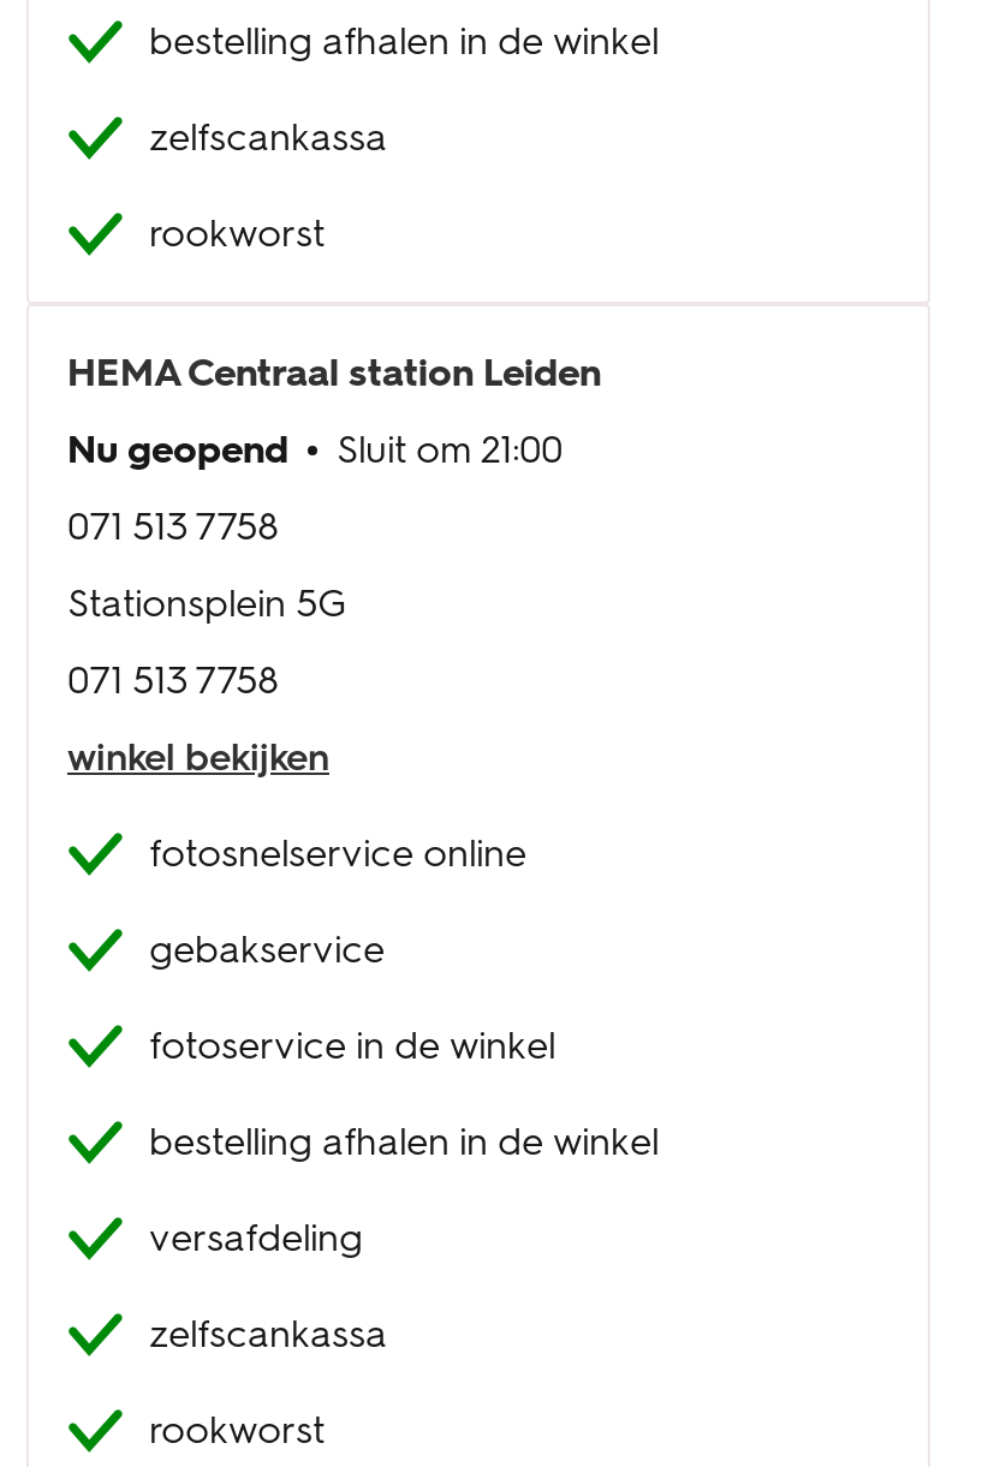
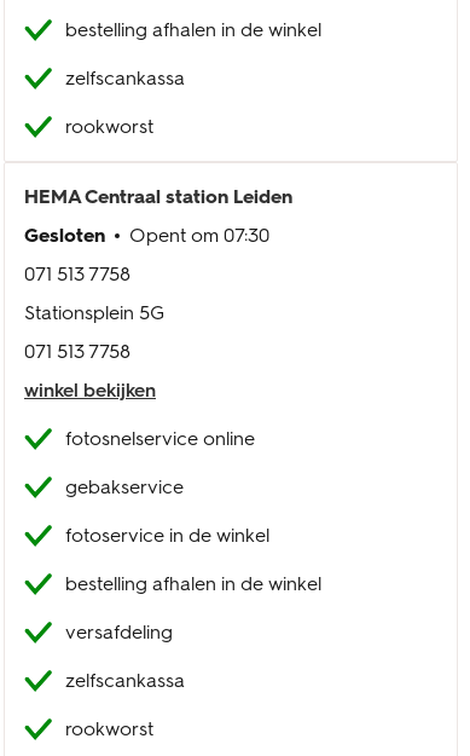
[67,427,563,472] Nu geopend | Sluit om 21:00 -> [24,224,269,247] Gesloten | Opent om 07:30

